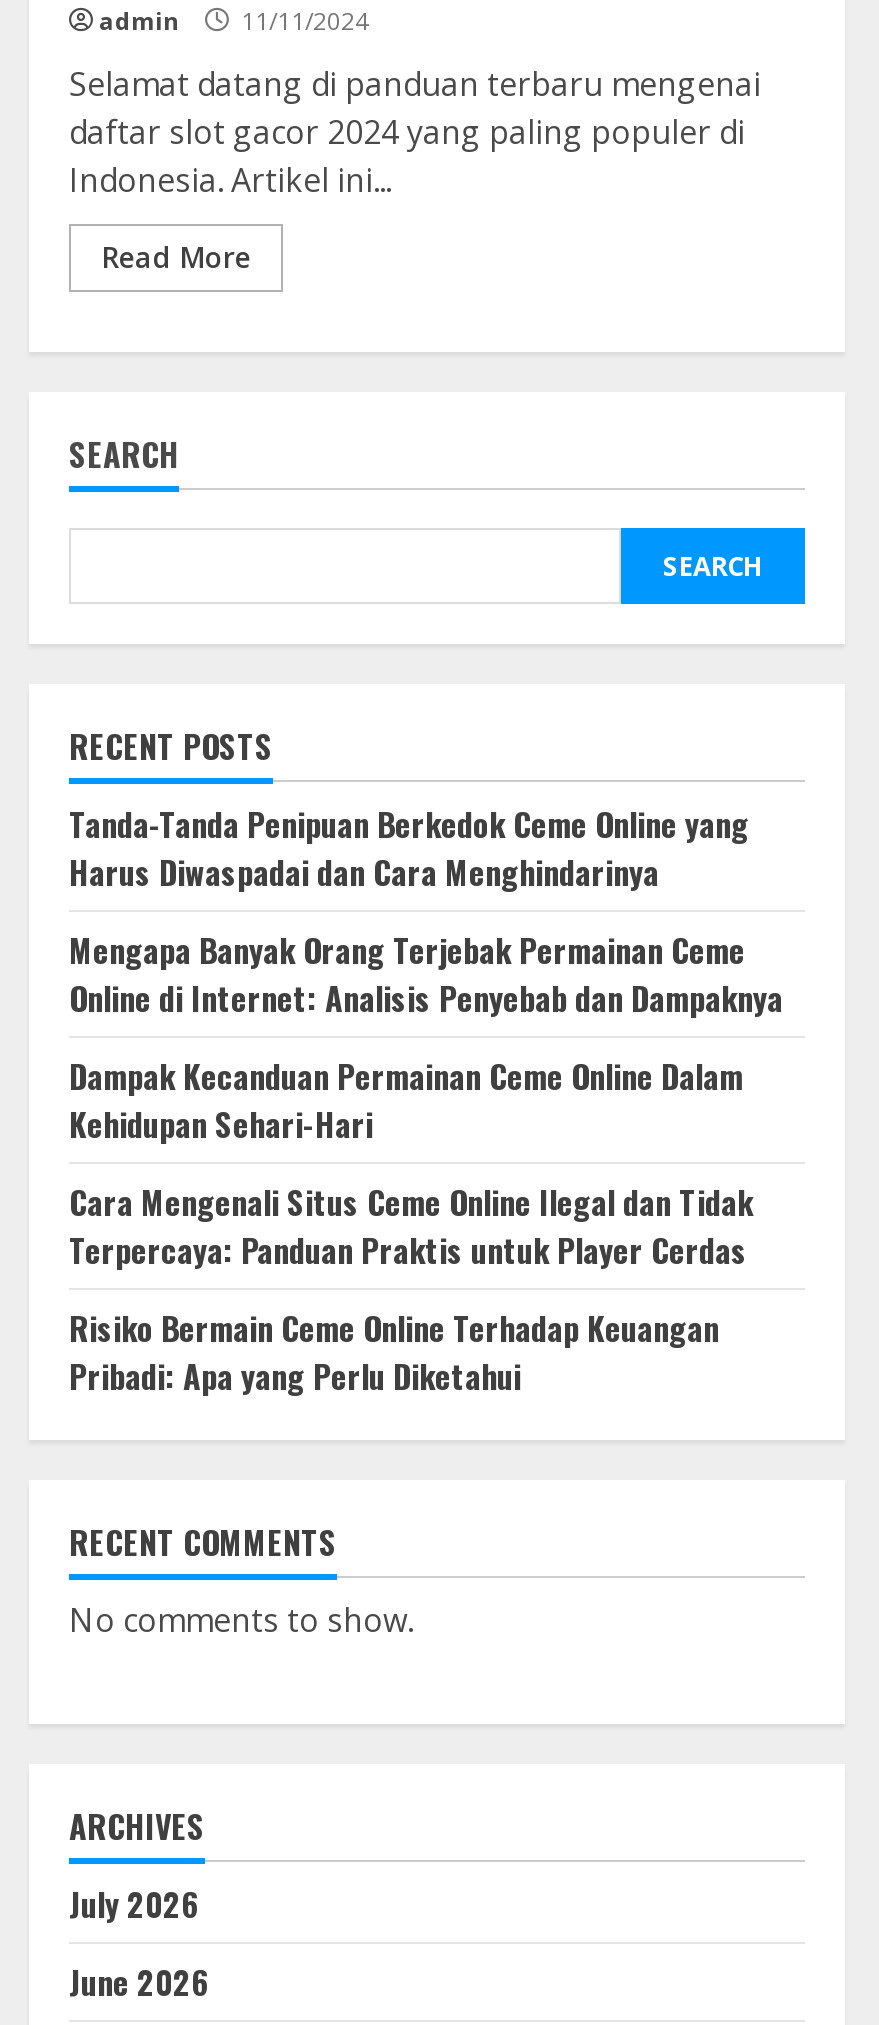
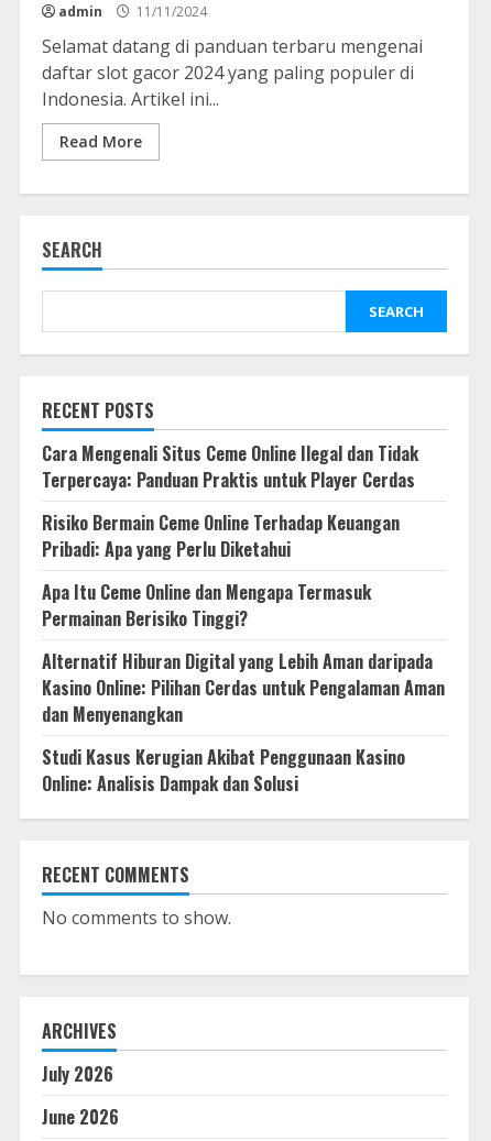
[69,800,783,1148] Tanda-Tanda Penipuan Berkedok Ceme Online yang | Harus Diwaspadai dan Cara Menghindarinya | Mengapa Banyak Orang Terjebak Permainan Ceme | Online di Internet: Analisis Penyebab dan Dampaknya | Dampak Kecanduan Permainan Ceme Online Dalam | Kehidupan Sehari-Hari -> none
moved [69,1178,753,1400] -> [42,440,418,562]: Cara Mengenali Situs Ceme Online Ilegal dan Tidak | Terpercaya: Panduan Praktis untuk Player Cerdas | Risiko Bermain Ceme Online Terhadap Keuangan | Pribadi: Apa yang Perlu Diketahui
none -> [42,579,445,797] Apa Itu Ceme Online dan Mengapa Termasuk | Permainan Berisiko Tinggi? | Alternatif Hiburan Digital yang Lebih Aman daripada | Kasino Online: Pilihan Cerdas untuk Pengalaman Aman | dan Menyenangkan | Studi Kasus Kerugian Akibat Penggunaan Kasino | Online: Analisis Dampak dan Solusi

